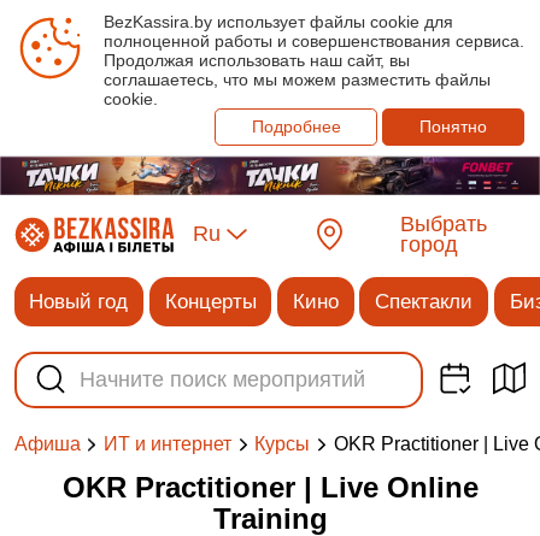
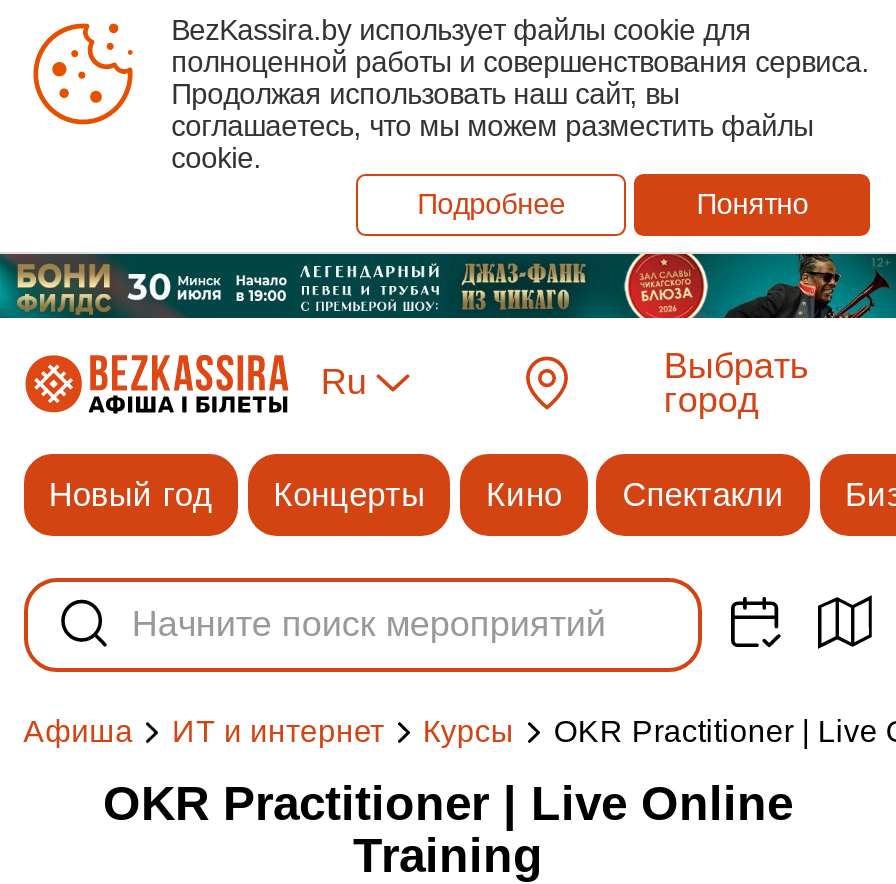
[4,155,536,196] [image] -> [6,252,890,320] [image]

